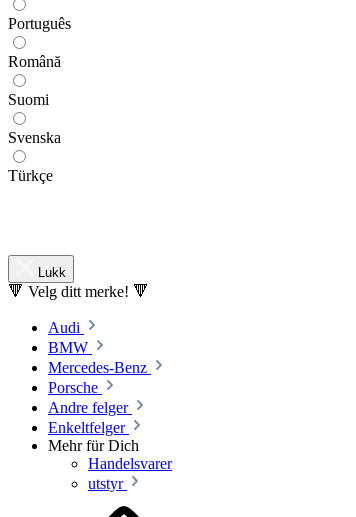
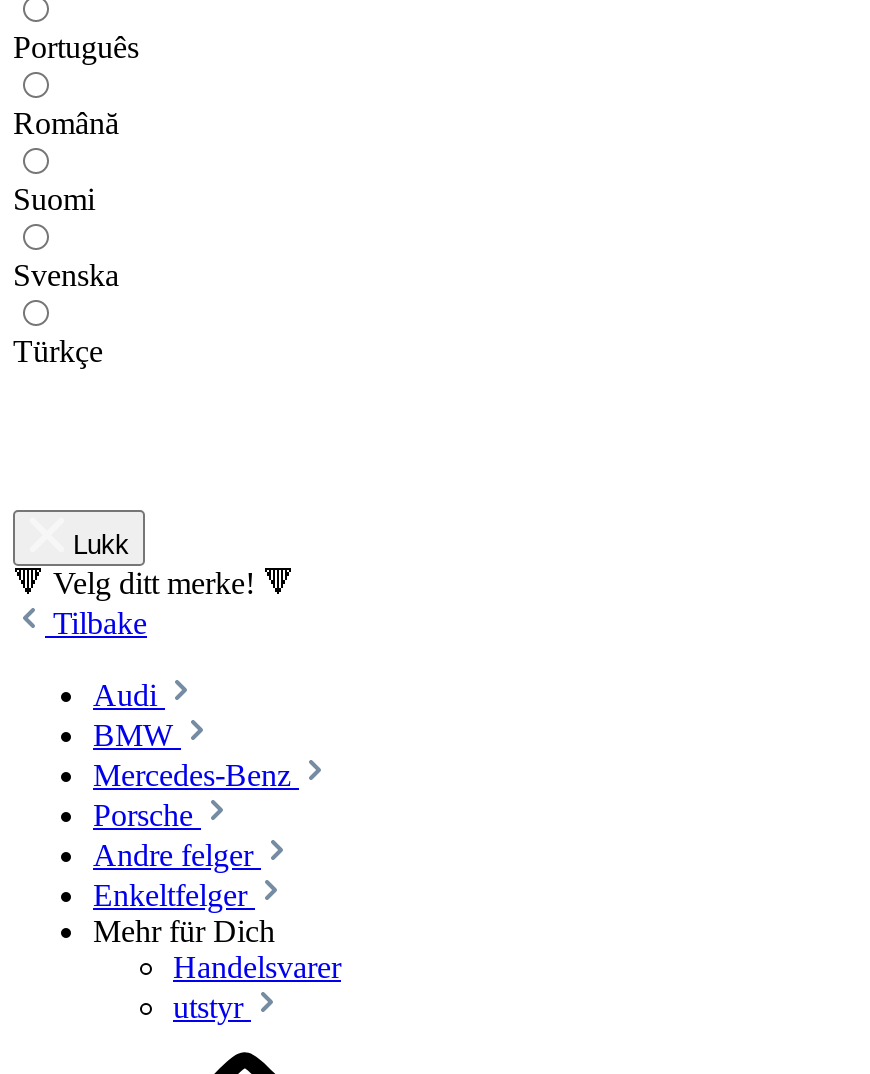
none -> [53,606,147,640] Tilbake

